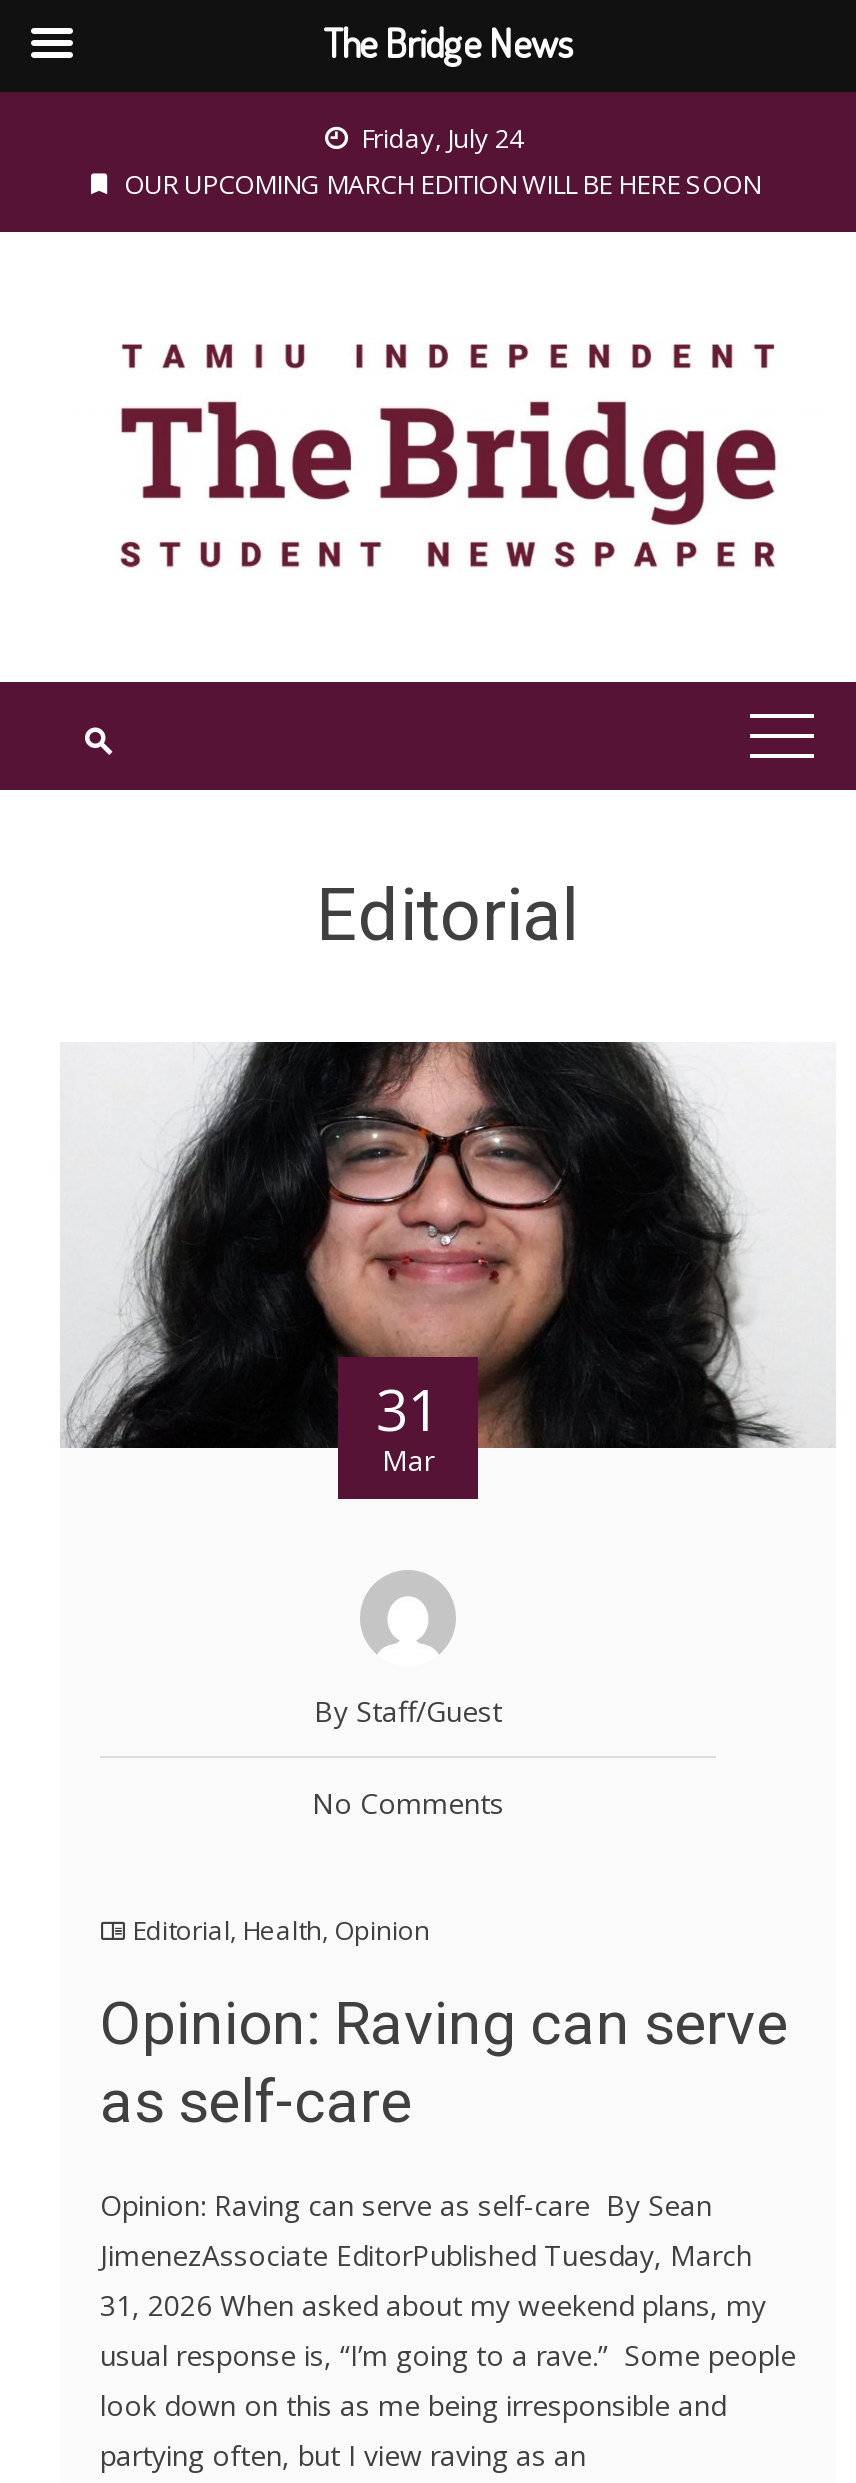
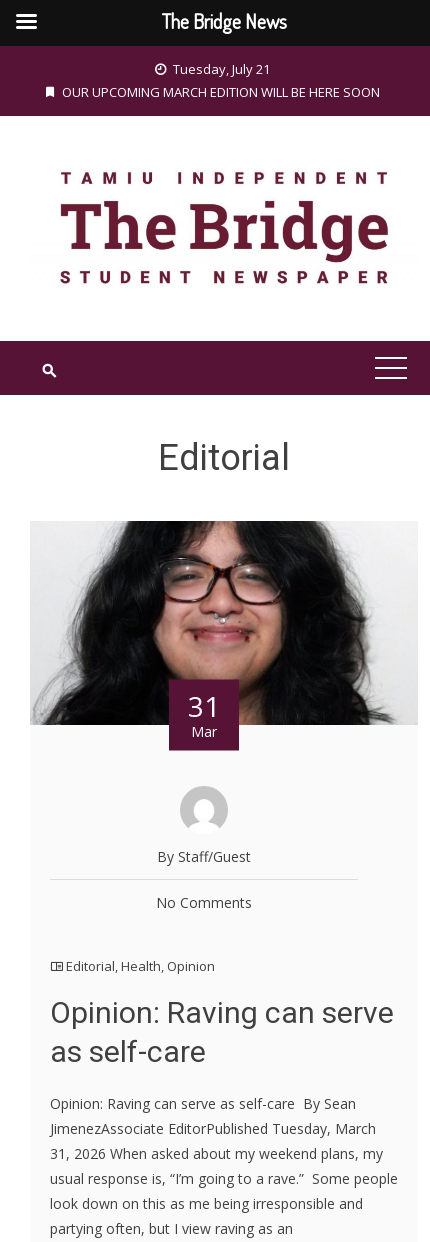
[361,120,523,156] Friday, July 24 -> [172,60,269,78] Tuesday, July 21

